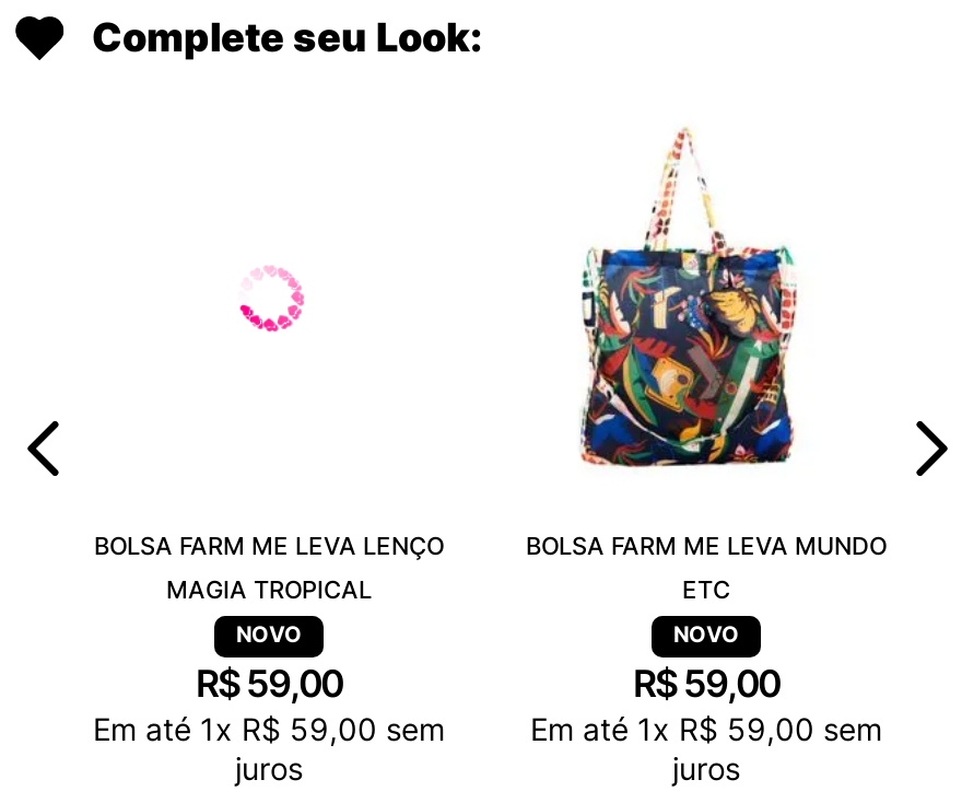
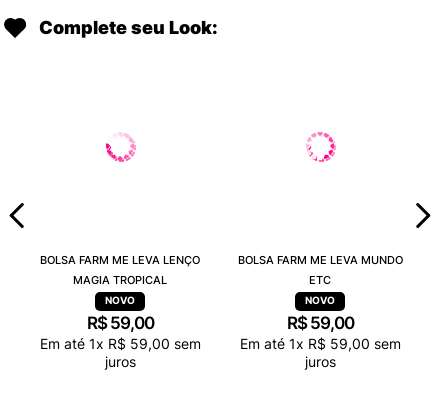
[579,126,798,469] [image] -> none

